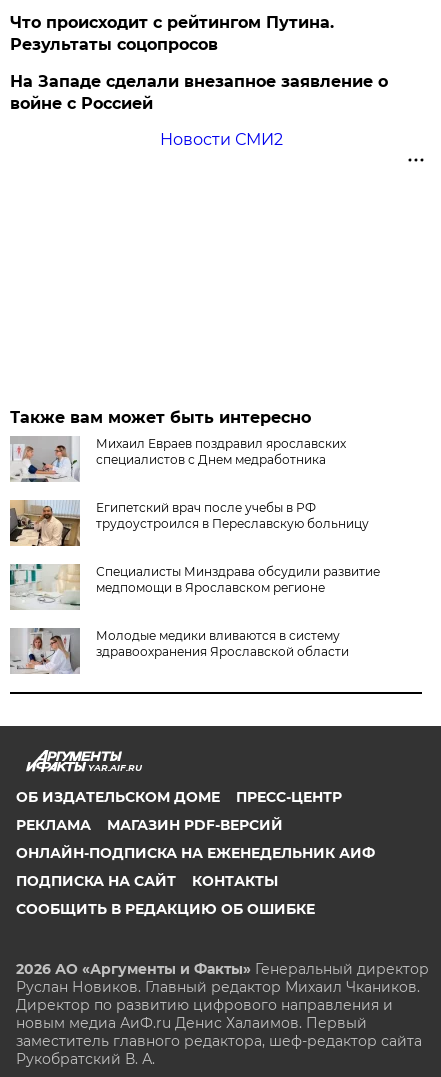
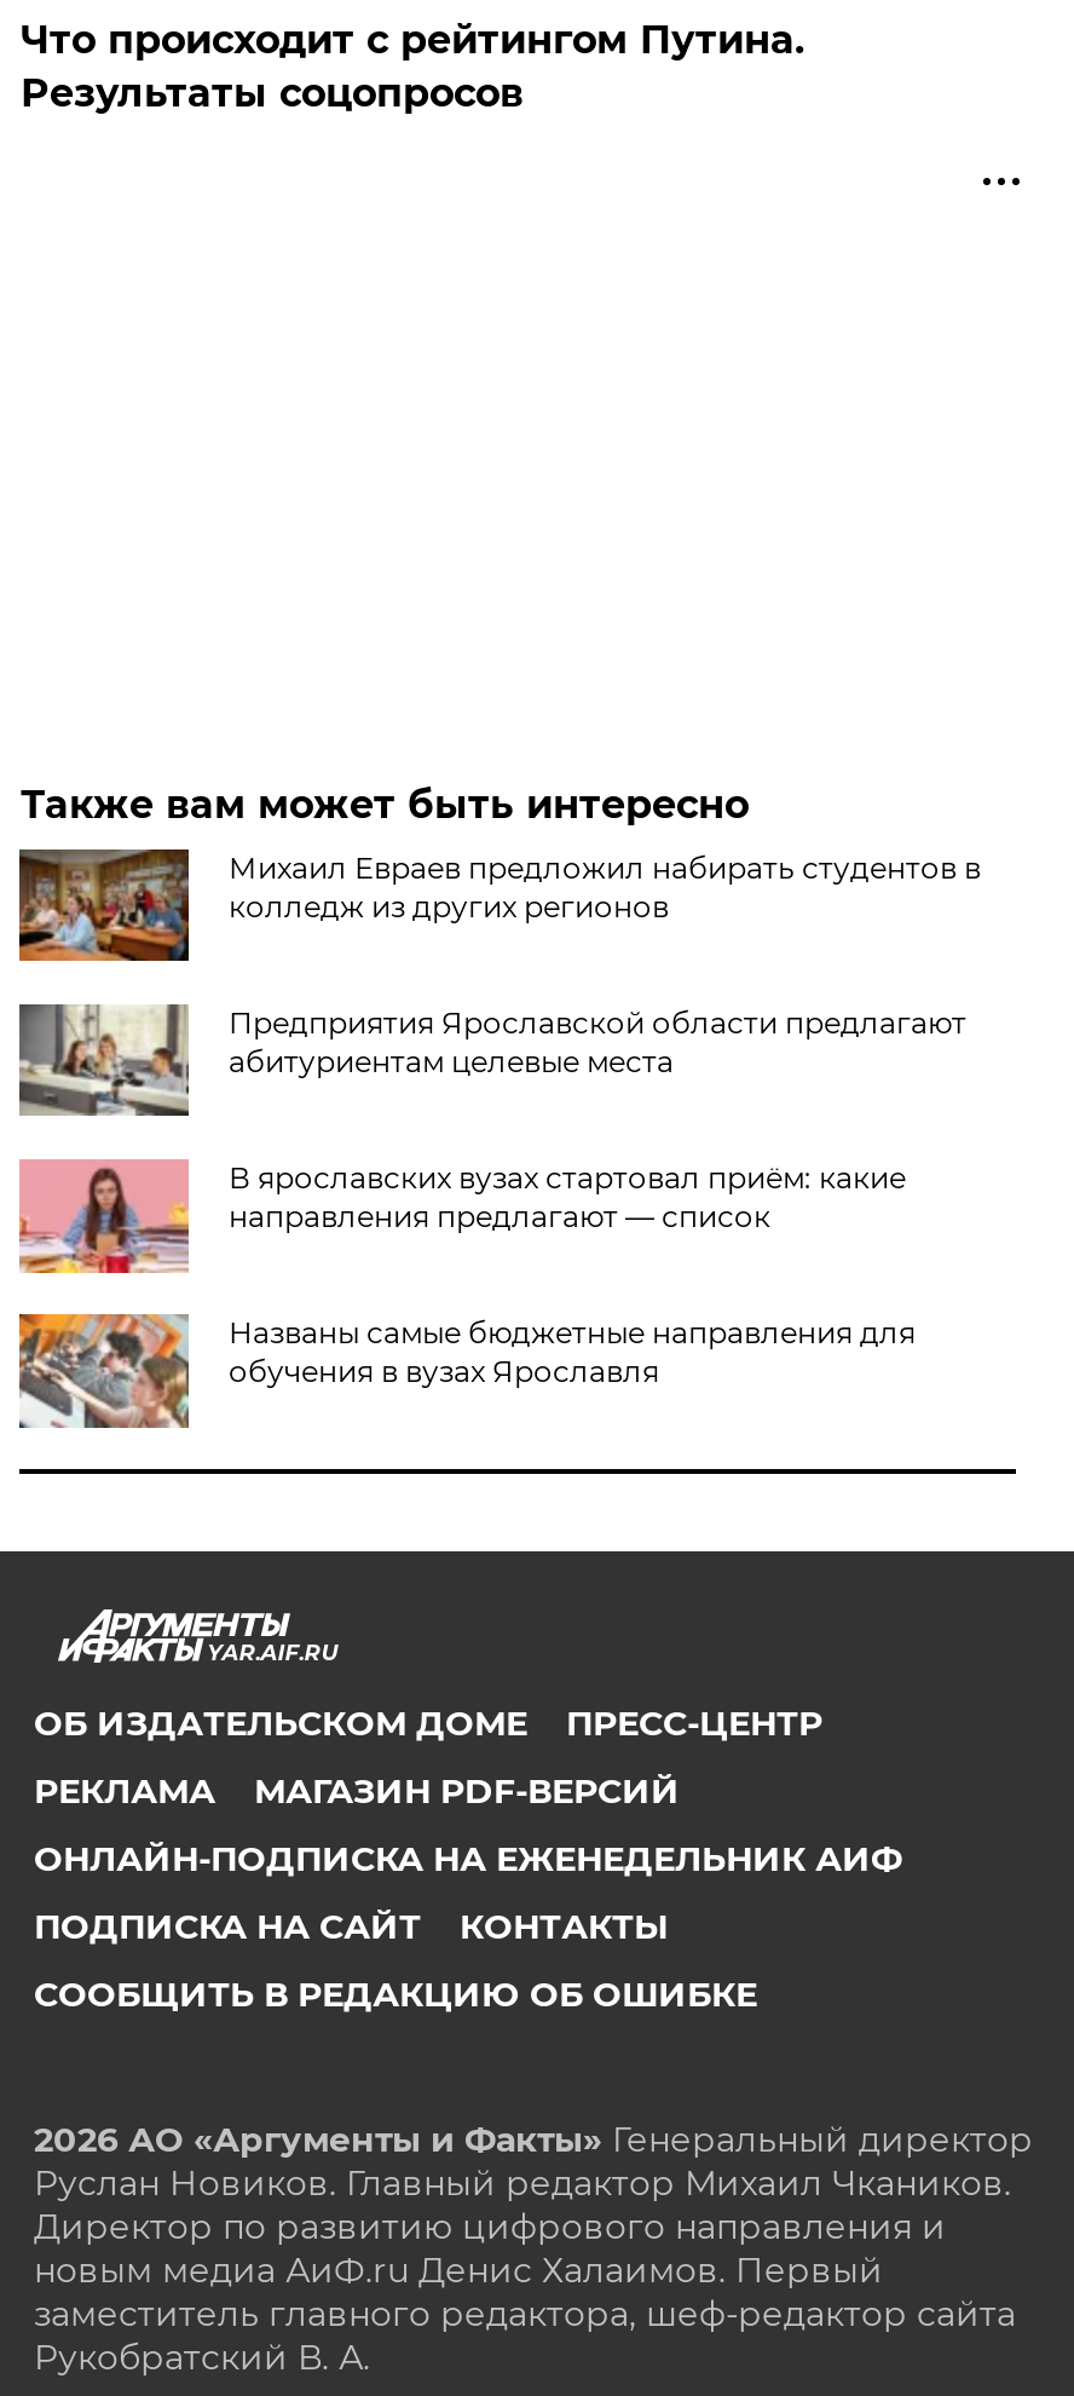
[10,72,388,149] На Западе сделали внезапное заявление о | войне с Россией | Новости СМИ2 -> none
[10,436,346,483] [image] | Михаил Евраев поздравил ярославских | специалистов с Днем медработника -> [17,847,981,963] [image] | Михаил Евраев предложил набирать студентов в | колледж из других регионов
[9,499,369,547] [image] | Египетский врач после учебы в РФ | трудоустроился в Переславскую больницу -> [17,1002,966,1118] [image] | Предприятия Ярославской области предлагают | абитуриентам целевые места
[9,563,380,611] [image] | Специалисты Минздрава обсудили развитие | медпомощи в Ярославском регионе -> [17,1159,906,1275] [image] | В ярославских вузах стартовал приём: какие | направления предлагают — список
[9,627,349,675] [image] | Молодые медики вливаются в систему | здравоохранения Ярославской области -> [17,1312,915,1430] [image] | Названы самые бюджетные направления для | обучения в вузах Ярославля

